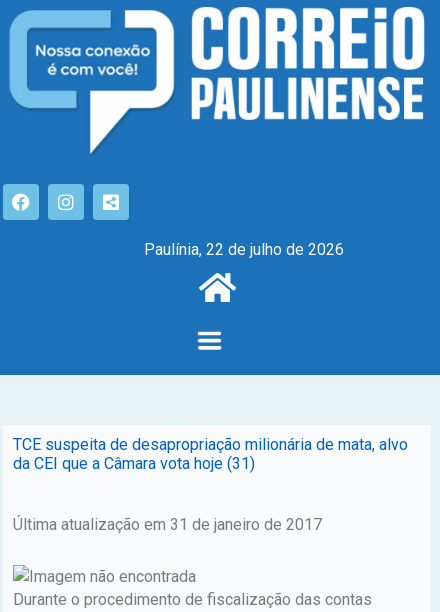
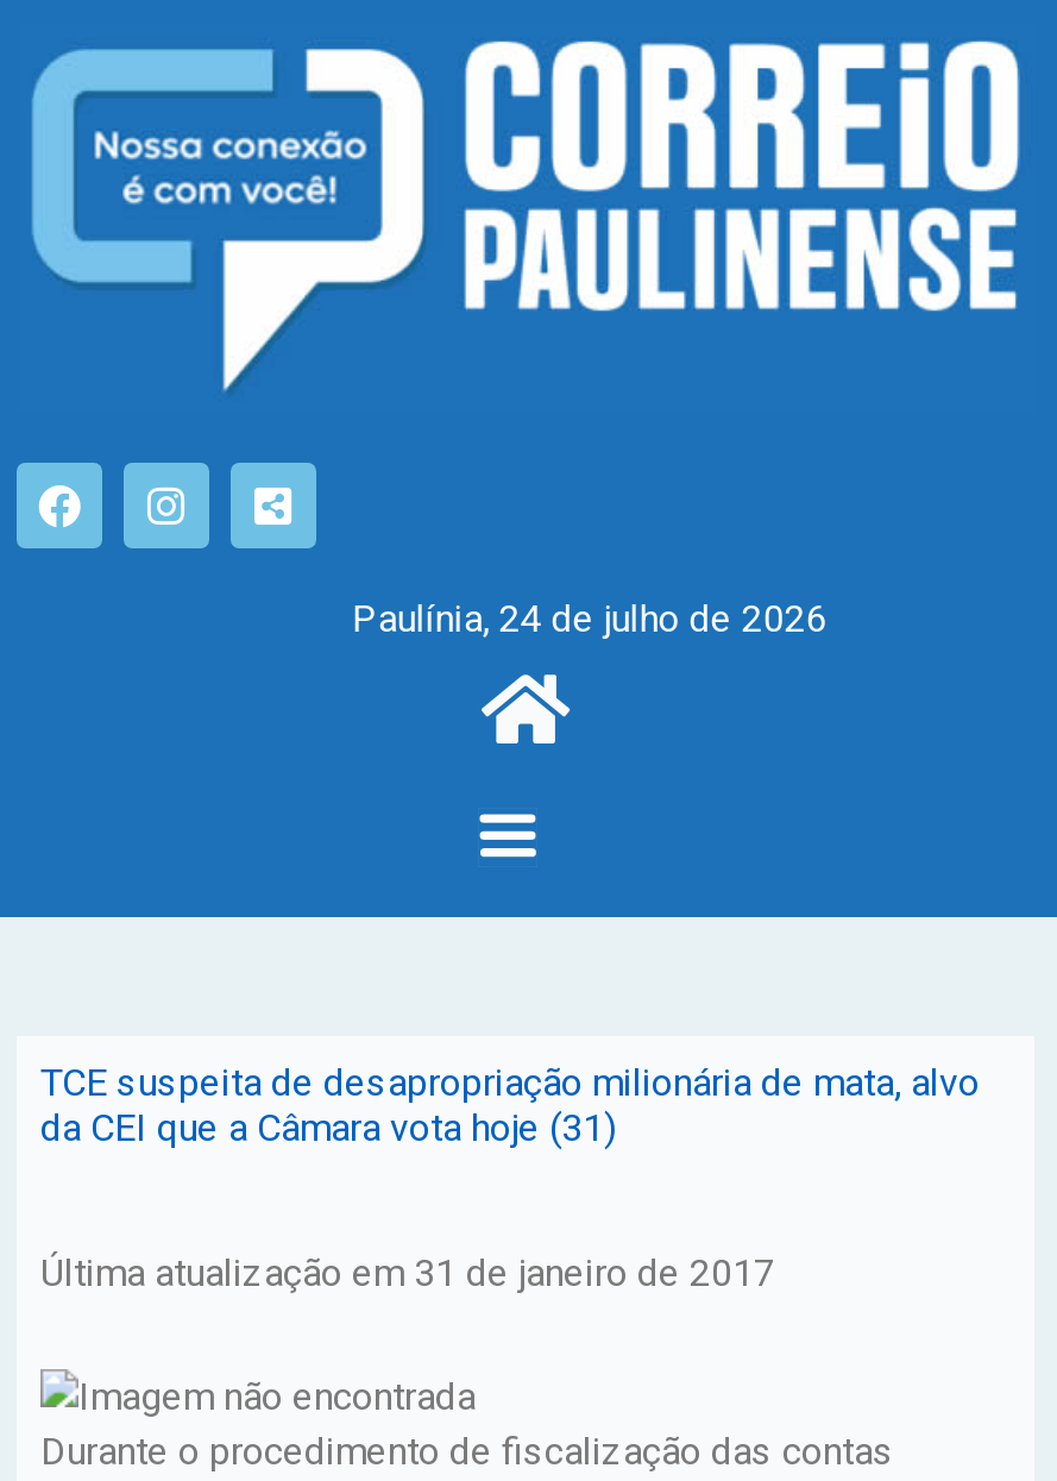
[144,240,344,259] Paulínia, 22 de julho de 2026 -> [352,596,827,642] Paulínia, 24 de julho de 2026

